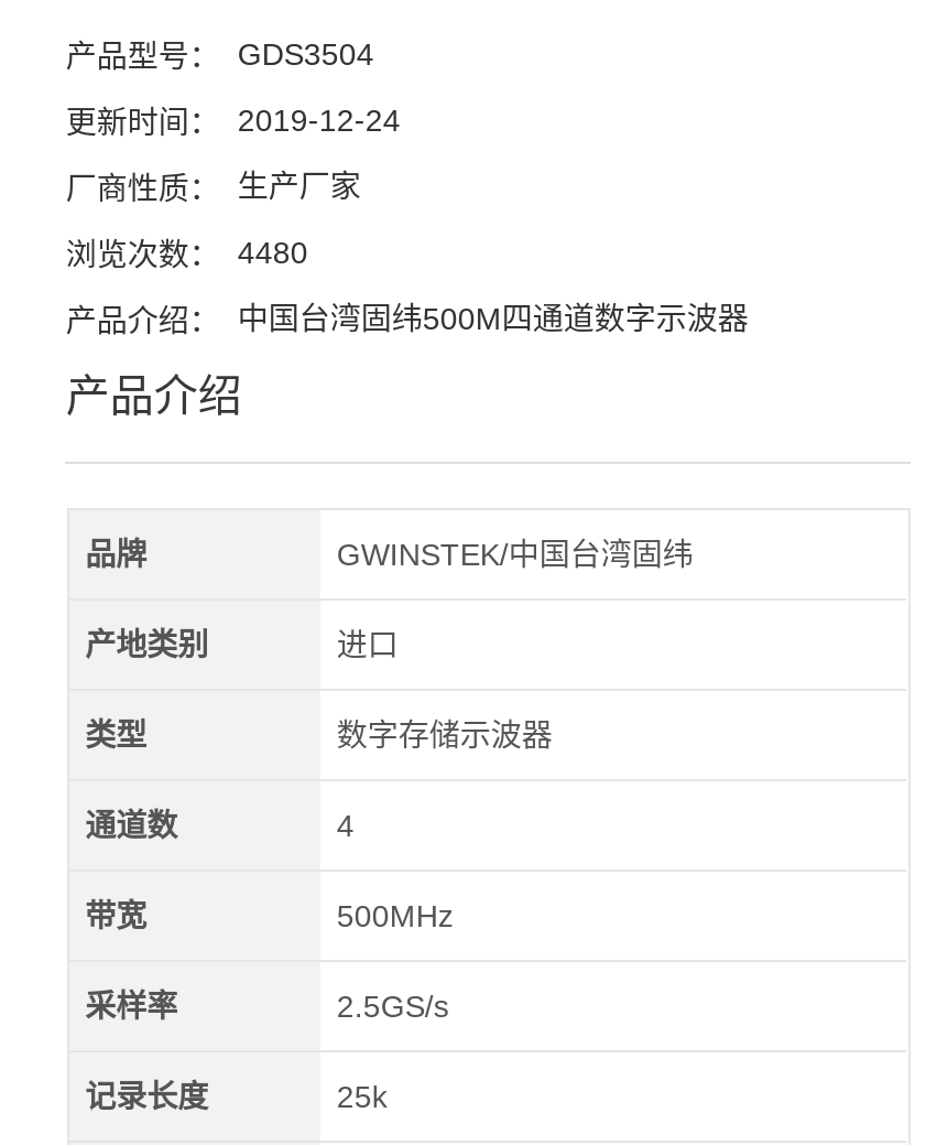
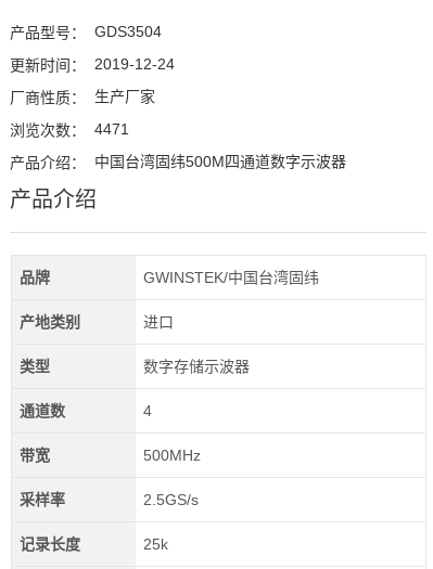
[66,235,308,272] 浏览次数： 4480 -> [10,120,130,139] 浏览次数： 4471

